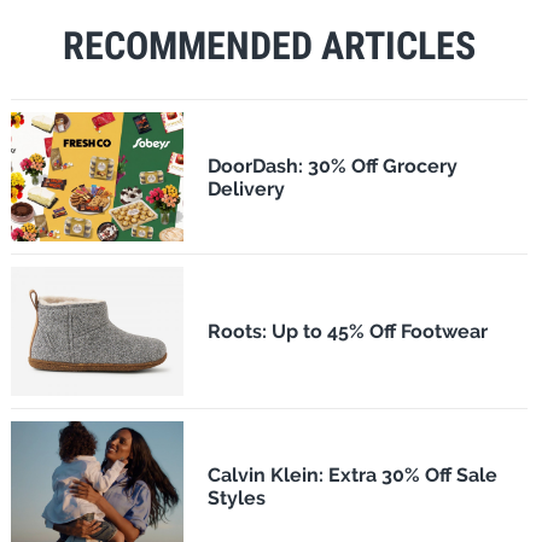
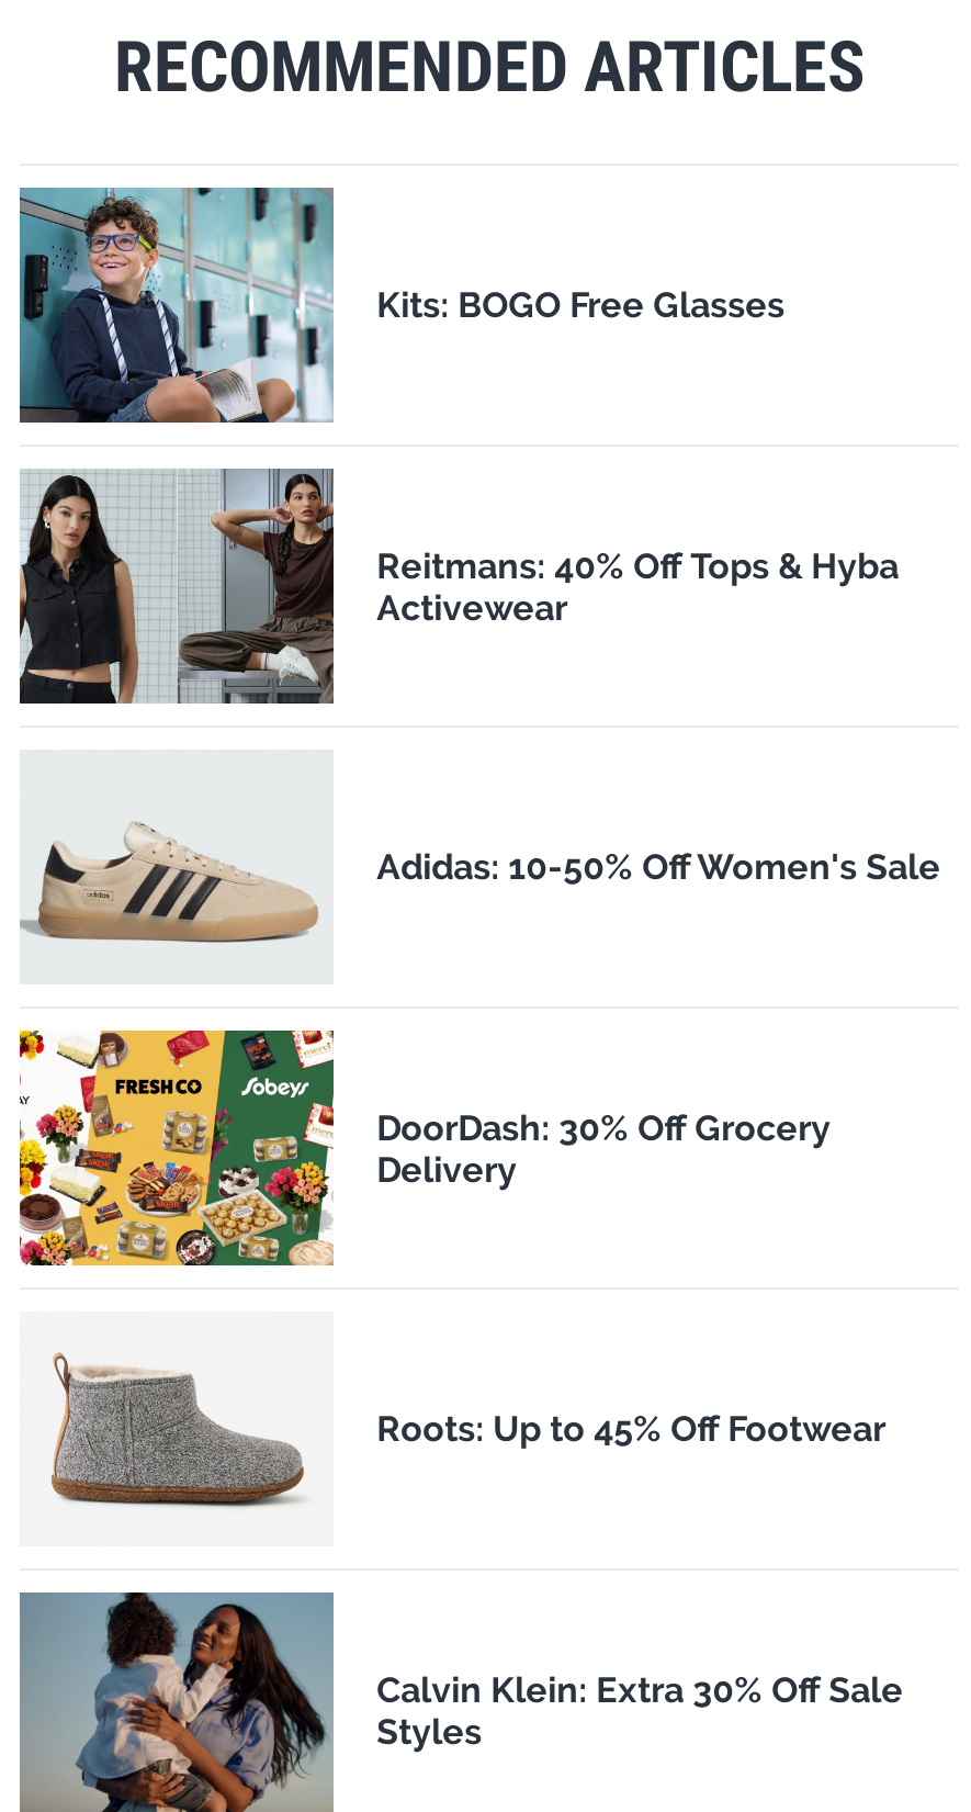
none -> [18,185,785,425] [image] | Kits: BOGO Free Glasses
none -> [18,466,899,706] [image] | Reitmans: 40% Off Tops & Hyba | Activewear
none -> [22,820,941,945] [image] | Adidas: 10-50% Off Women's Sale

